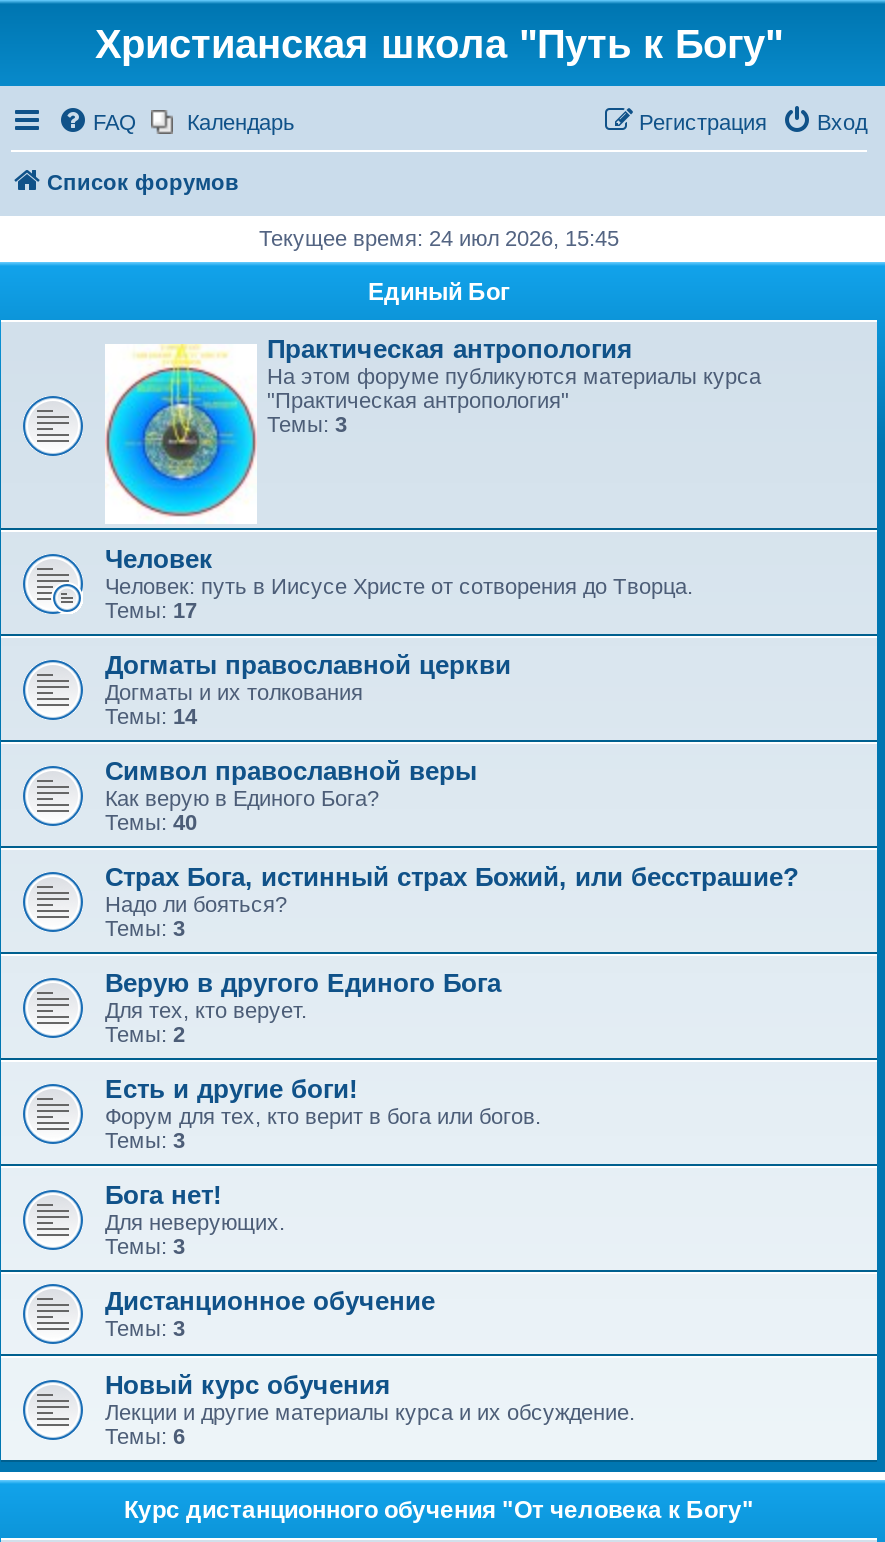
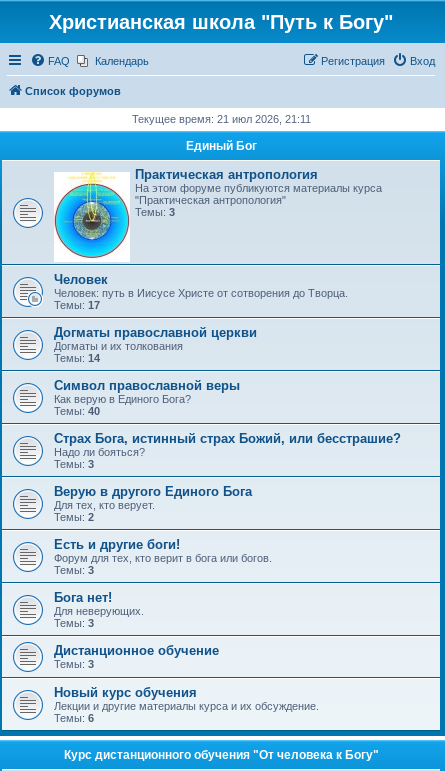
[259,226,619,250] Текущее время: 24 июл 2026, 15:45 -> [131,113,310,125] Текущее время: 21 июл 2026, 21:11

